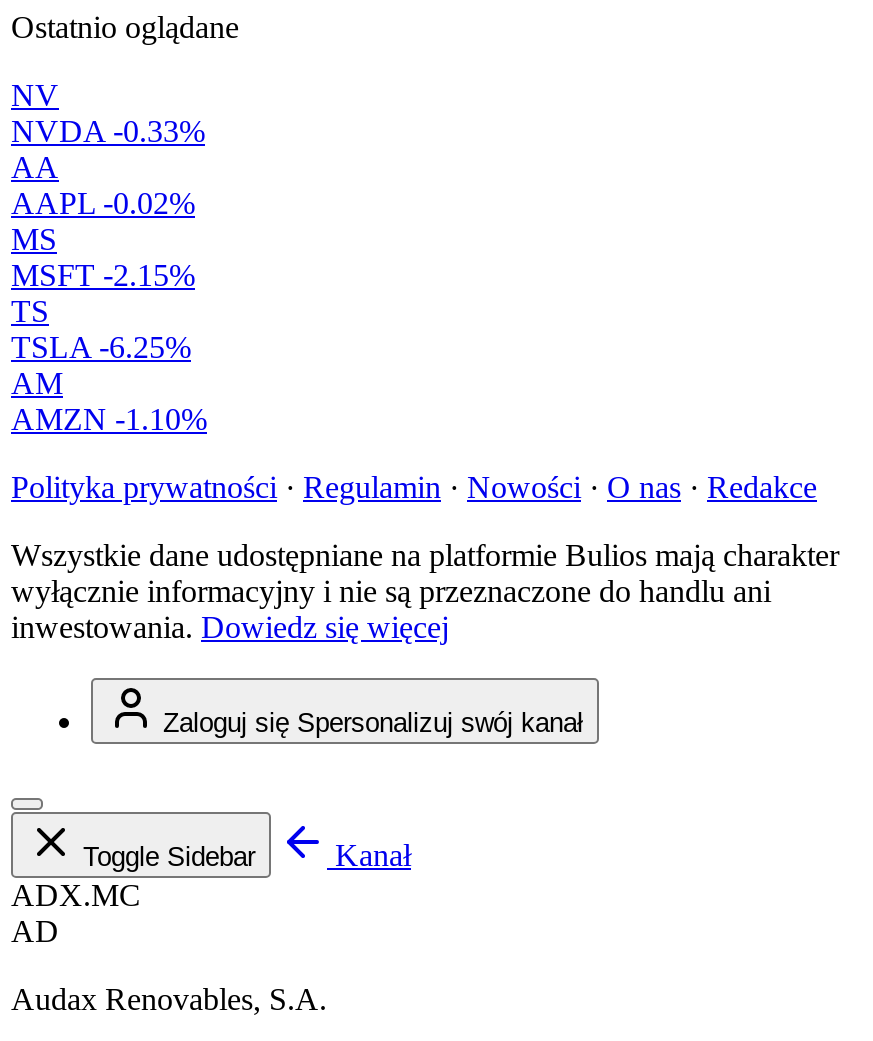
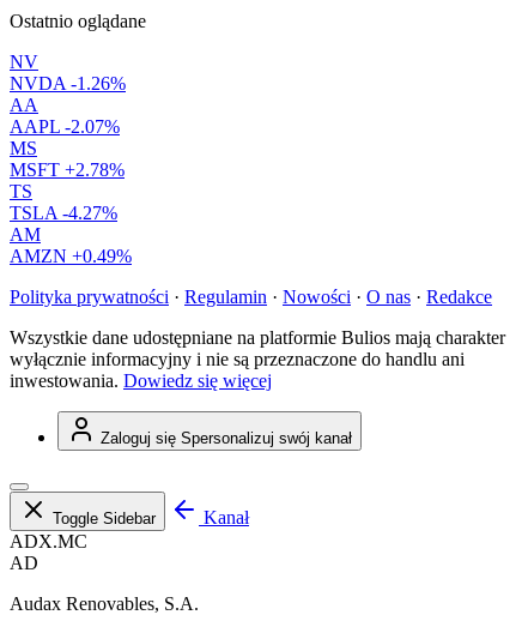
[11,114,205,148] NVDA -0.33% -> [10,73,126,94] NVDA -1.26%
[11,186,195,220] AAPL -0.02% -> [10,116,120,137] AAPL -2.07%
[11,258,195,292] MSFT -2.15% -> [10,160,125,180] MSFT +2.78%
[11,330,191,364] TSLA -6.25% -> [10,203,117,223] TSLA -4.27%
[11,402,207,436] AMZN -1.10% -> [10,246,132,266] AMZN +0.49%

